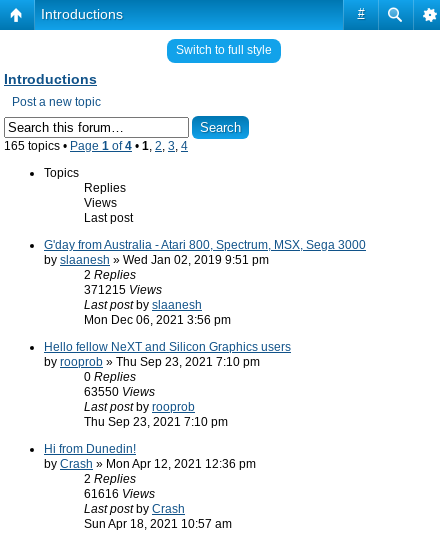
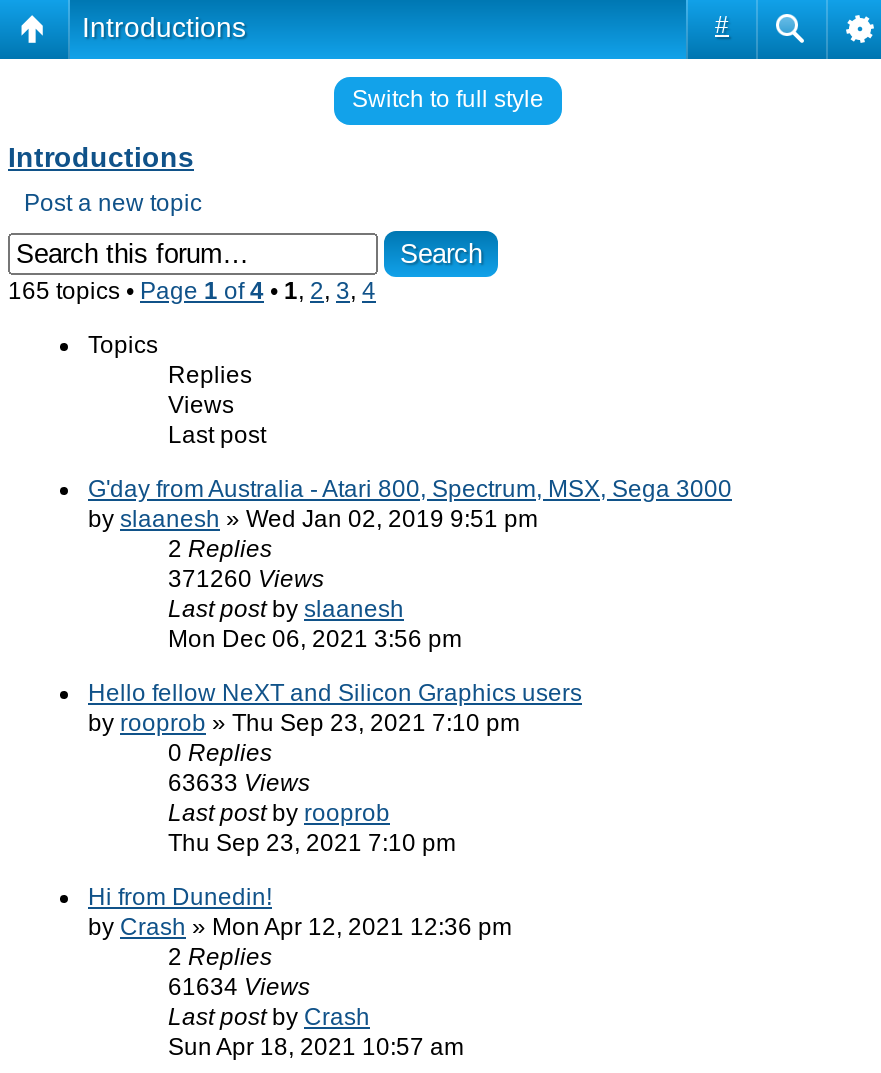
[84,283,162,297] 371215 Views -> [168,565,324,593] 371260 Views
[84,385,155,399] 63550 Views -> [168,769,310,797] 63633 Views
[84,487,155,501] 61616 Views -> [168,973,310,1001] 61634 Views

